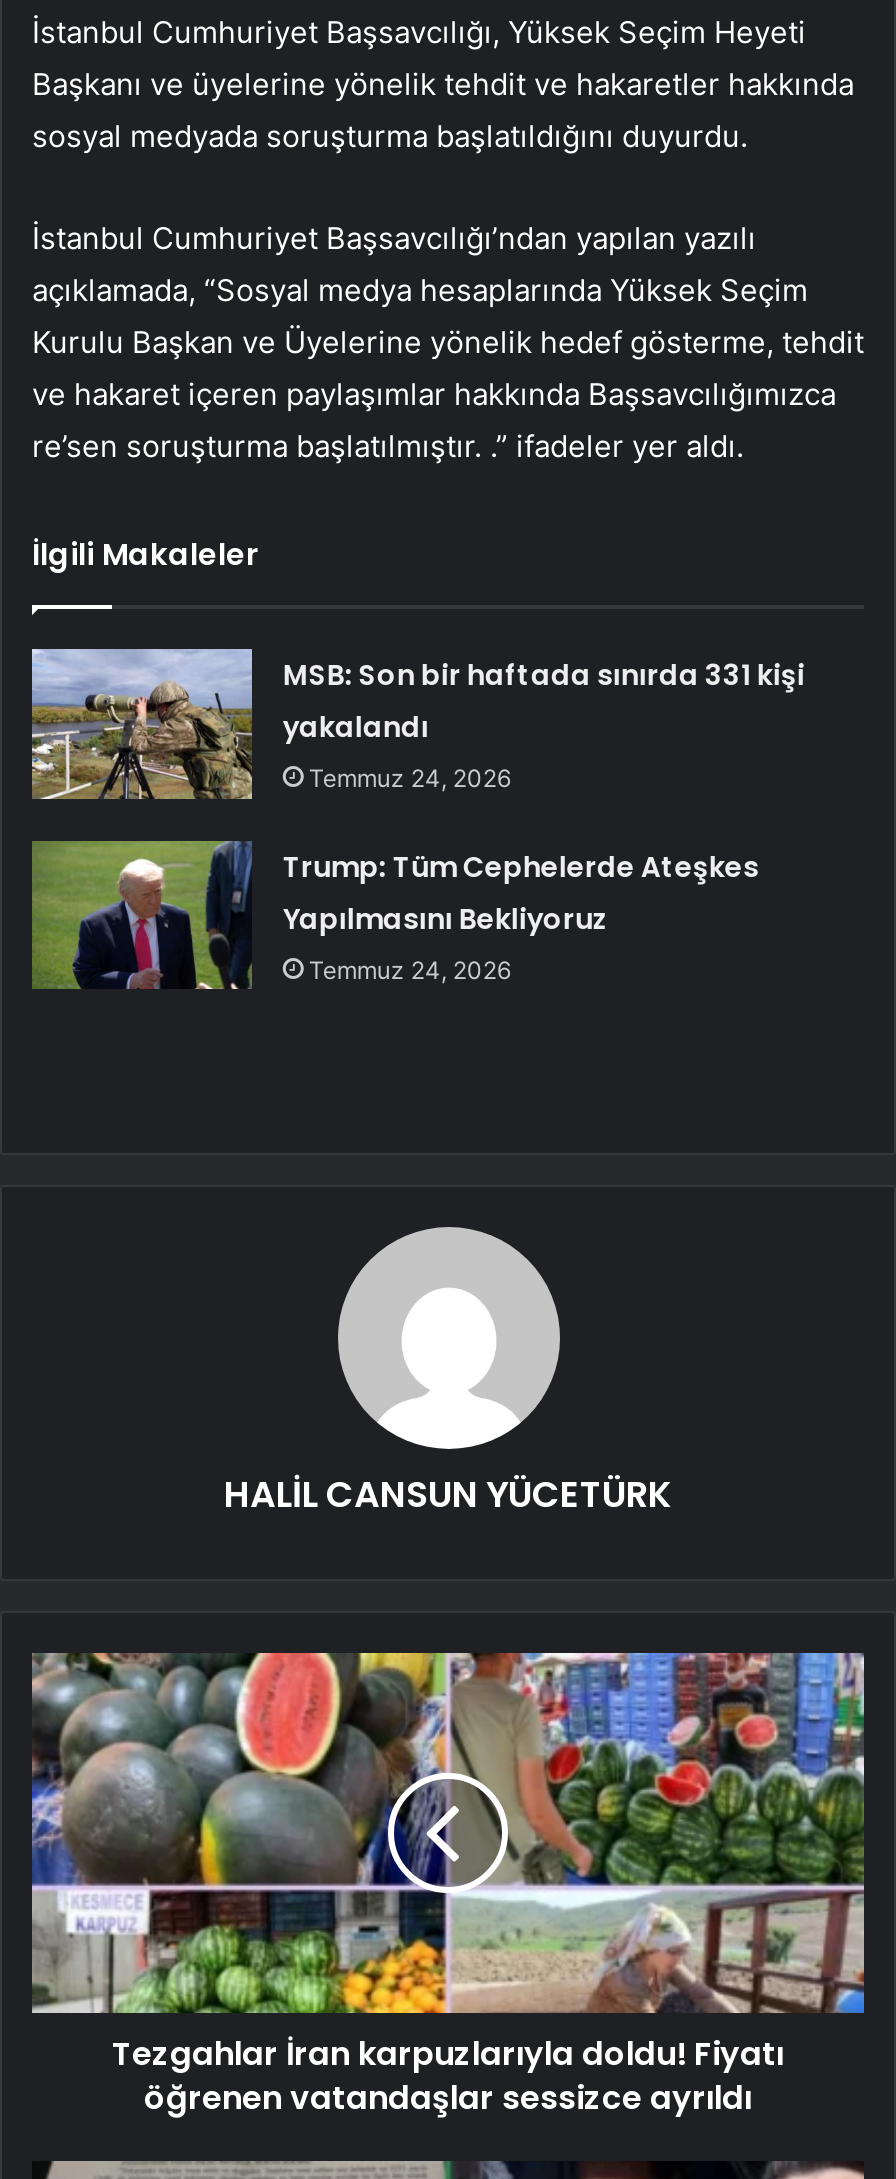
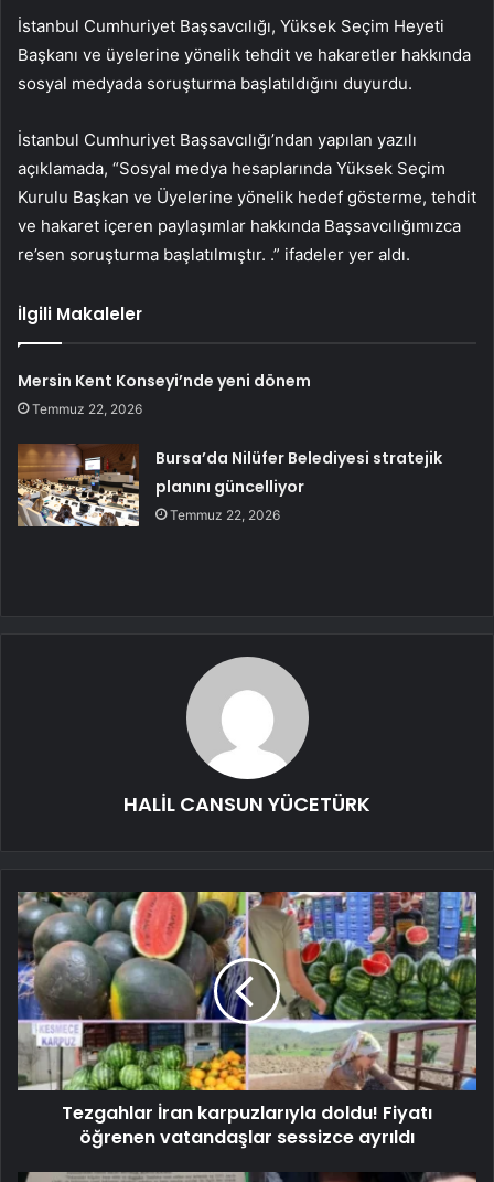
[283,654,805,792] MSB: Son bir haftada sınırda 331 kişi | yakalandı | Temmuz 24, 2026 -> [18,369,311,417] Mersin Kent Konseyi’nde yeni dönem | Temmuz 22, 2026
[32,839,759,989] [image] | Trump: Tüm Cephelerde Ateşkes | Yapılmasını Bekliyoruz | Temmuz 24, 2026 -> [18,444,443,528] [image] | Bursa’da Nilüfer Belediyesi stratejik | planını güncelliyor | Temmuz 22, 2026

